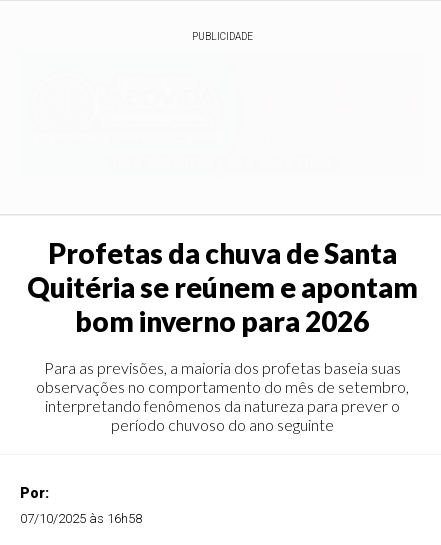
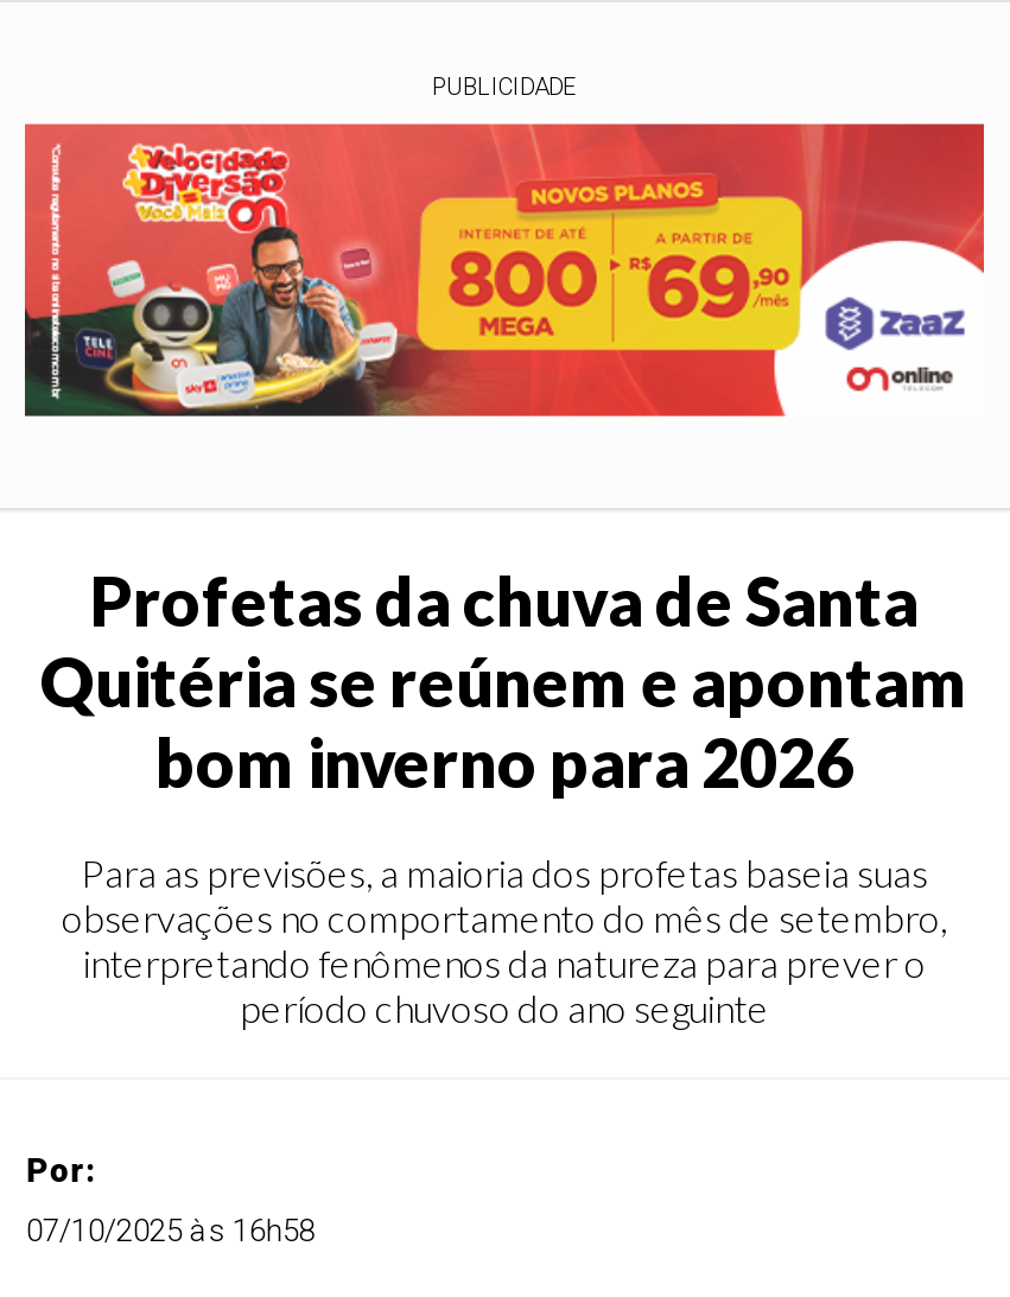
none -> [23,121,986,418] [image]

